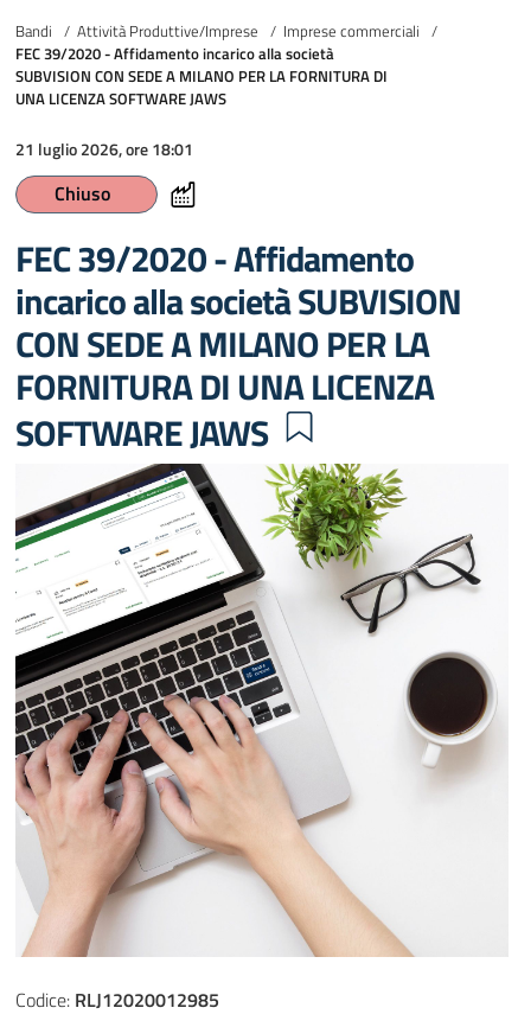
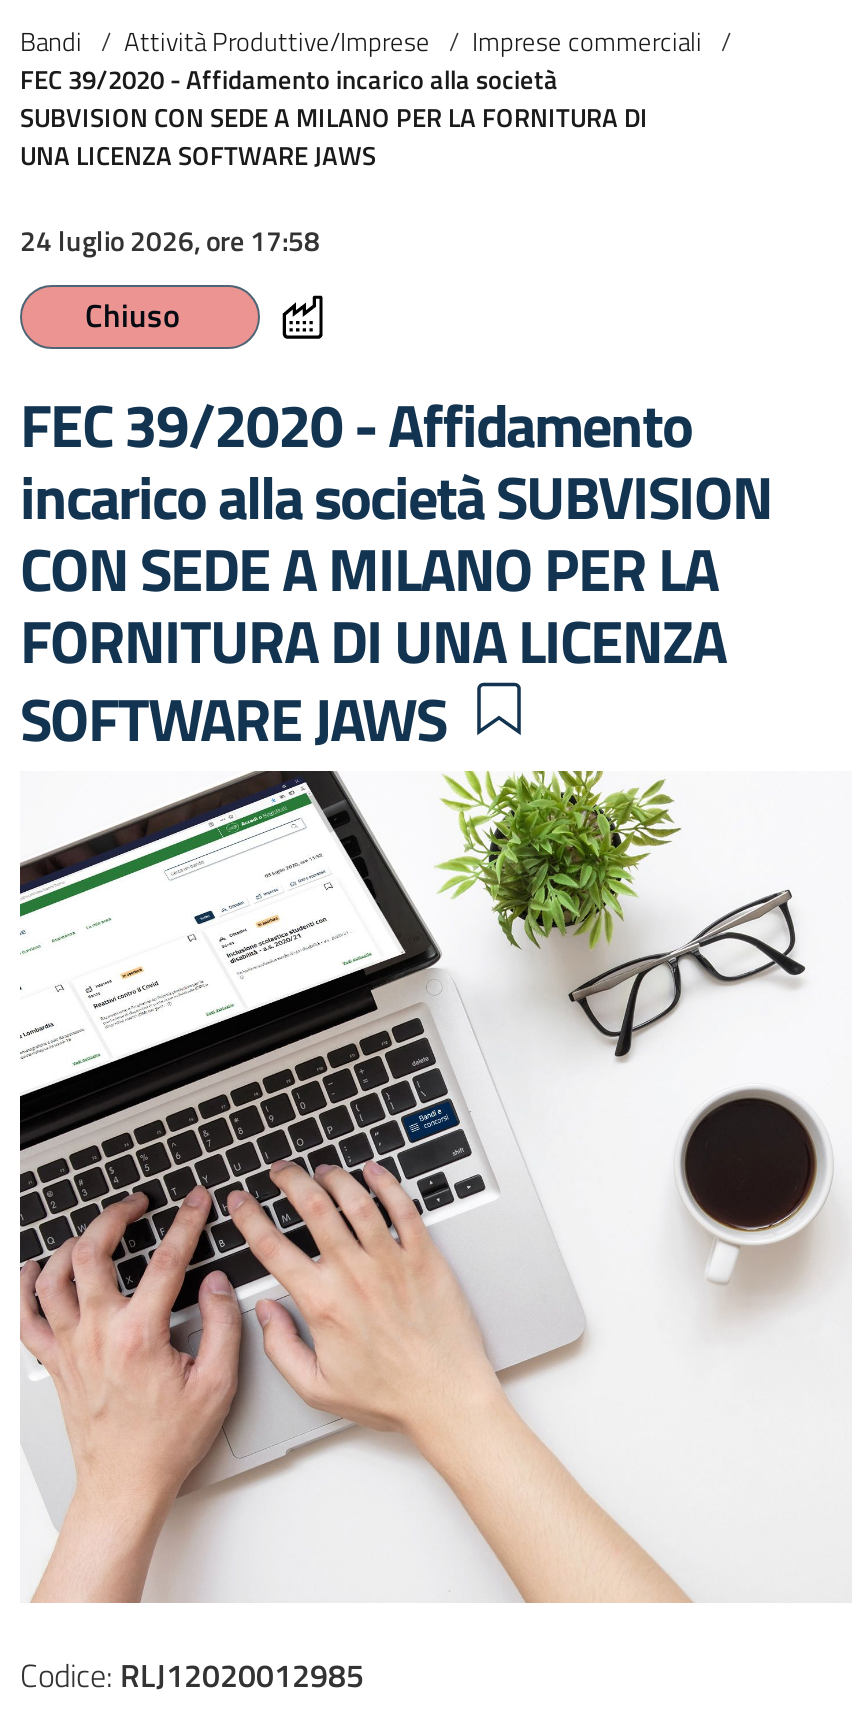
[15,136,193,161] 21 luglio 2026, ore 18:01 -> [20,219,320,261] 24 luglio 2026, ore 17:58

